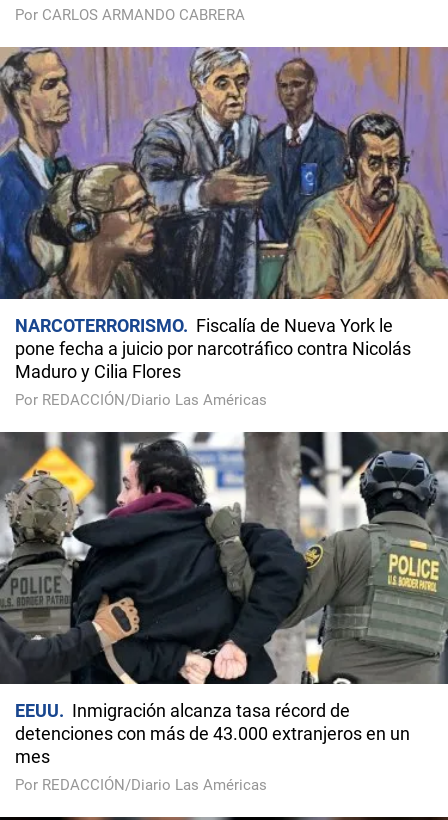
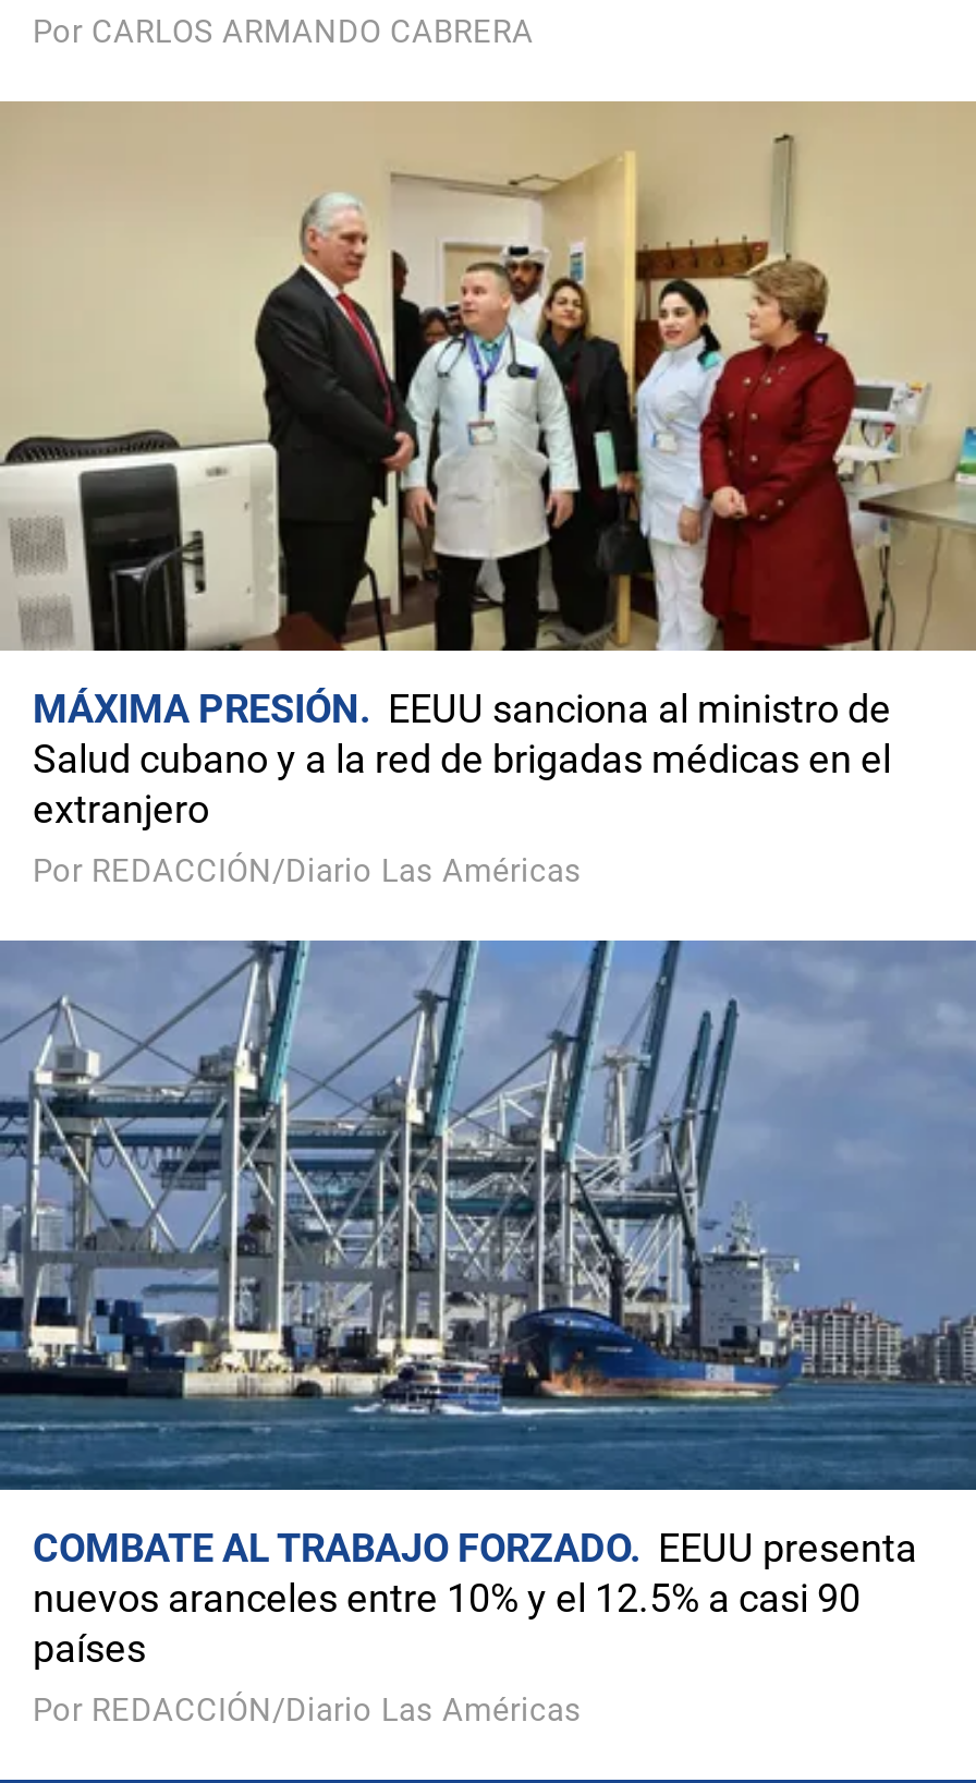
[3,46,445,382] [image] | NARCOTERRORISMO | Fiscalía de Nueva York le | pone fecha a juicio por narcotráfico contra Nicolás | Maduro y Cilia Flores -> [7,101,969,832] [image] | MÁXIMA PRESIÓN | EEUU sanciona al ministro de | Salud cubano y a la red de brigadas médicas en el | extranjero
[3,431,445,767] [image] | EEUU | Inmigración alcanza tasa récord de | detenciones con más de 43.000 extranjeros en un | mes -> [7,938,969,1671] [image] | COMBATE AL TRABAJO FORZADO | EEUU presenta | nuevos aranceles entre 10% y el 12.5% a casi 90 | países

